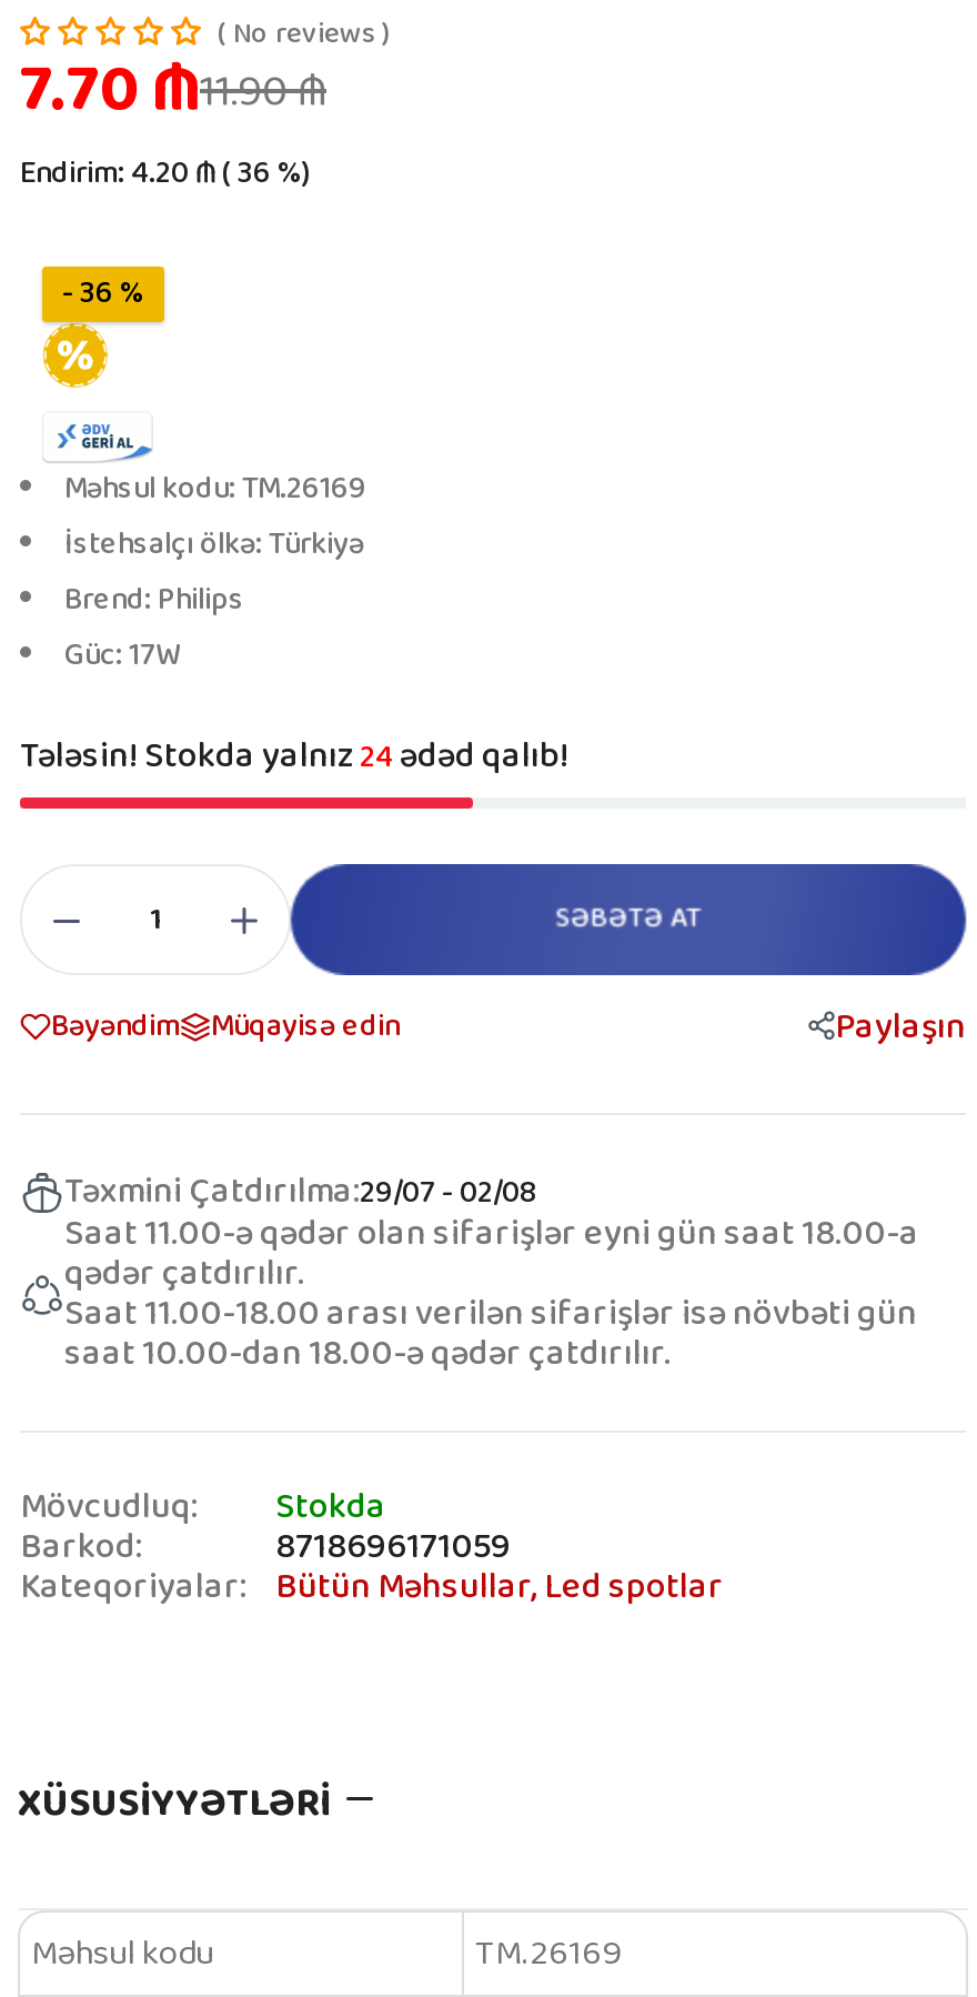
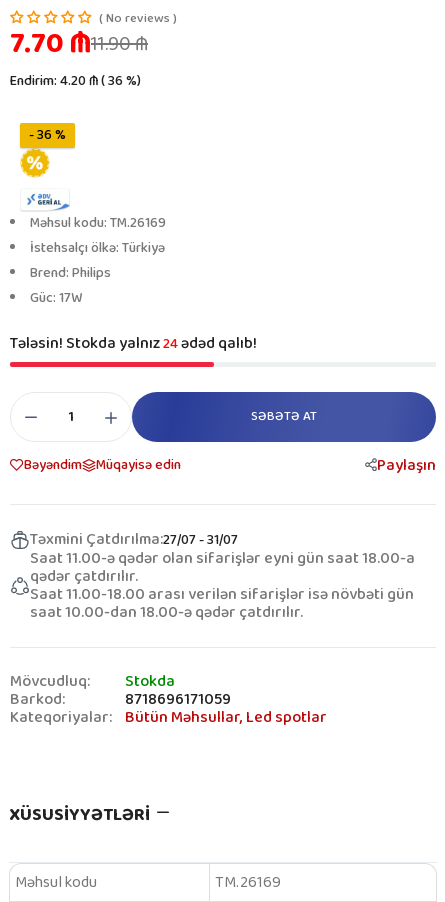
[64,1163,537,1218] Təxmini Çatdırılma:29/07 - 02/08 -> [30,526,238,551] Təxmini Çatdırılma:27/07 - 31/07

